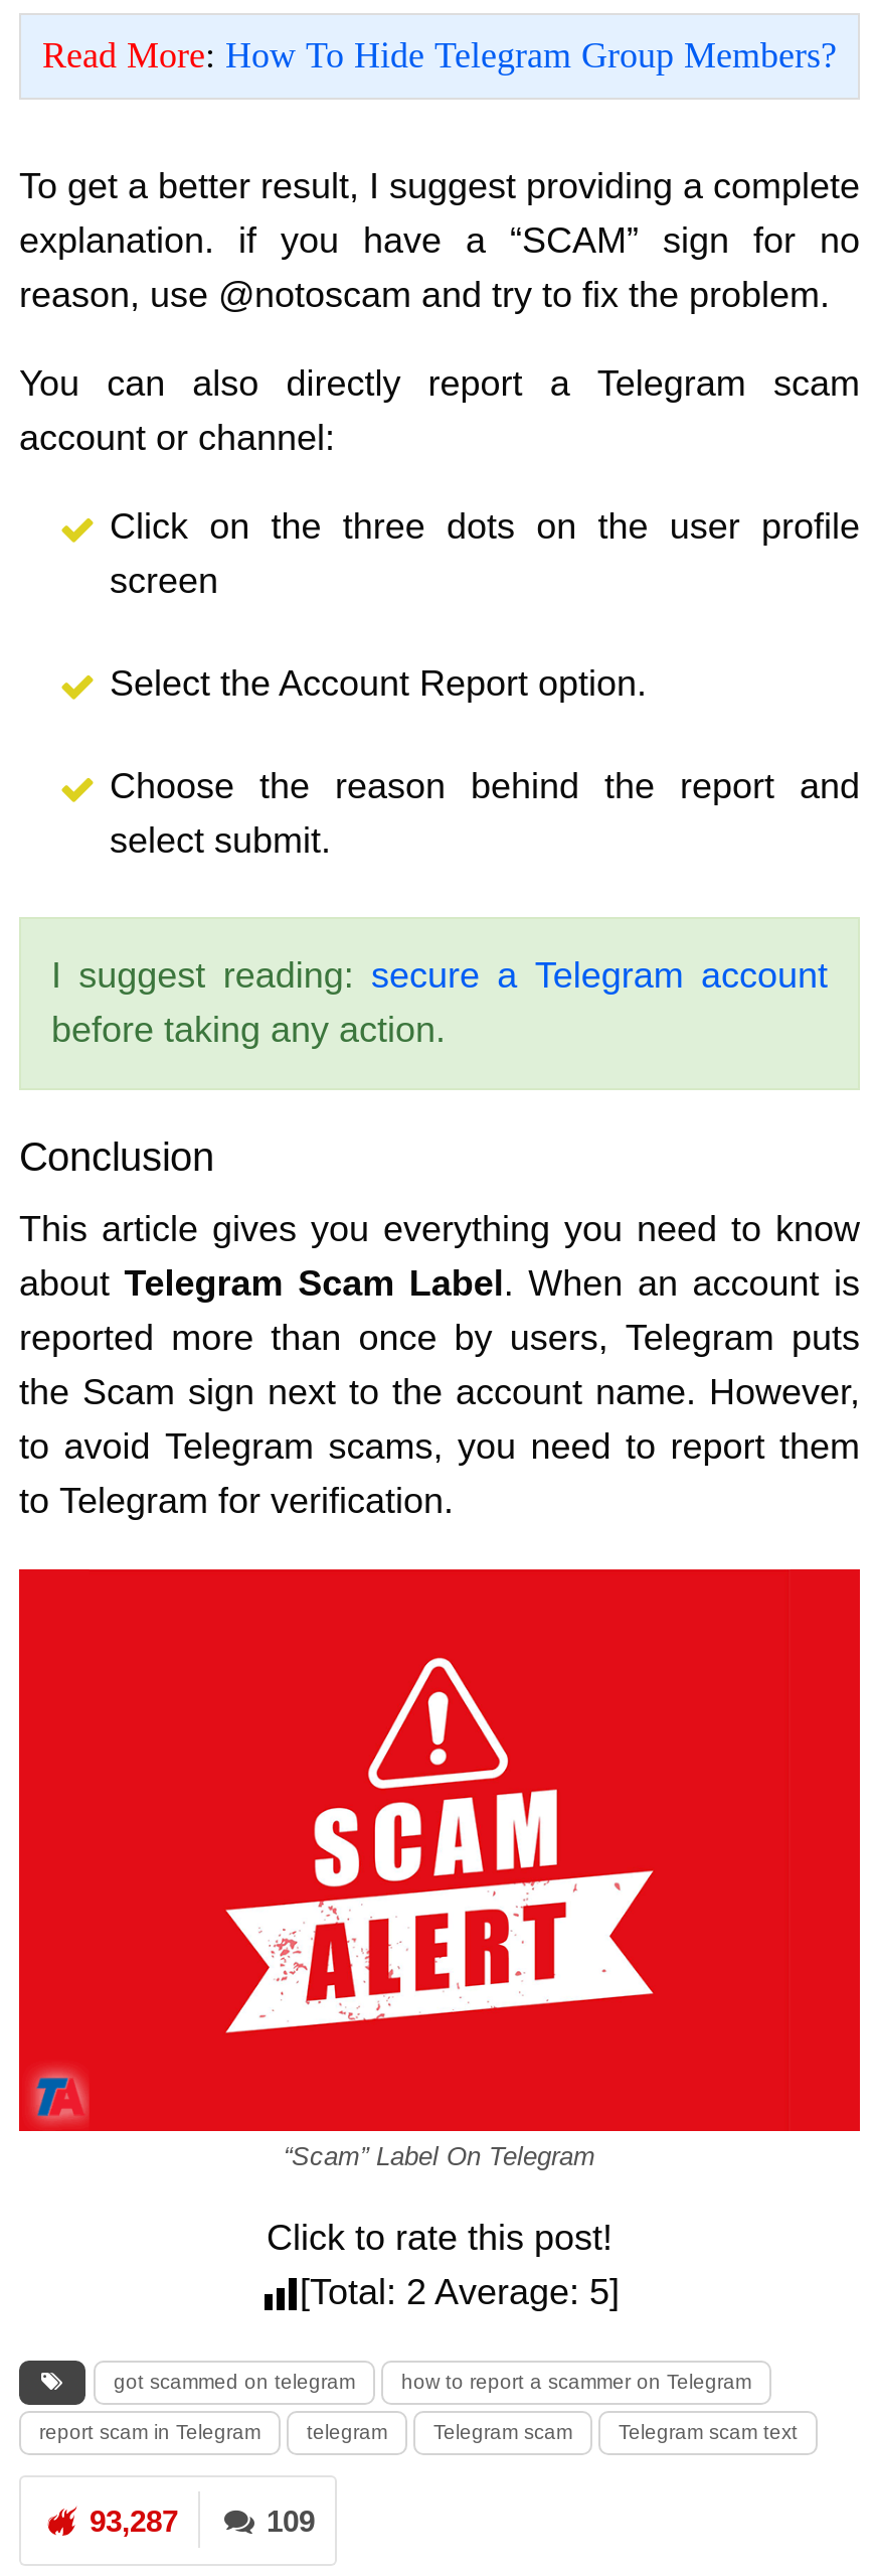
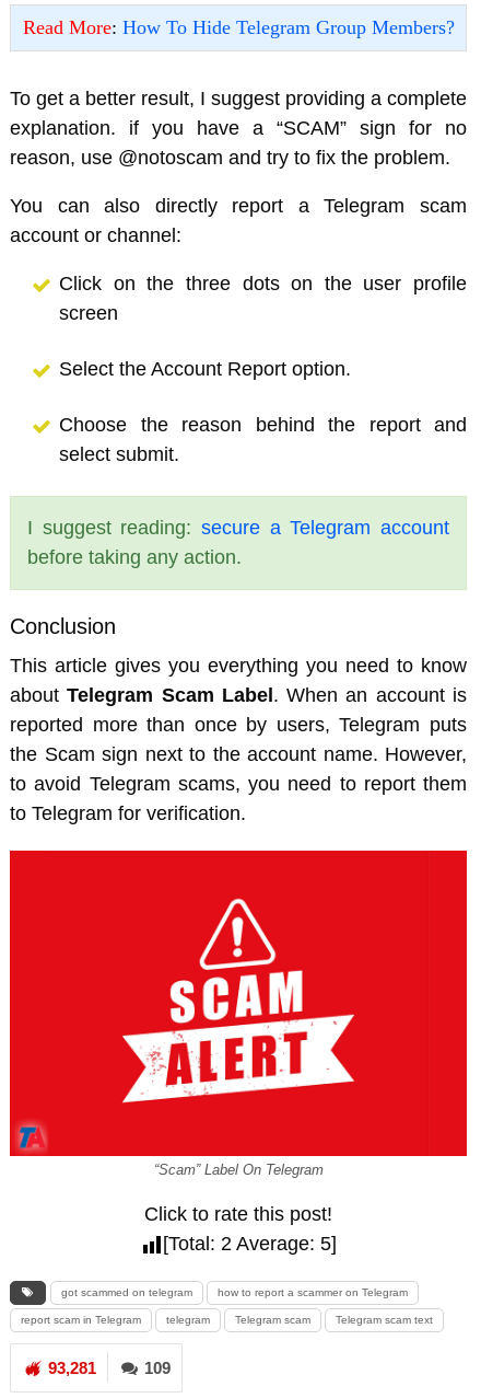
[90,2503,178,2537] 93,287 -> [48,1358,96,1377] 93,281

